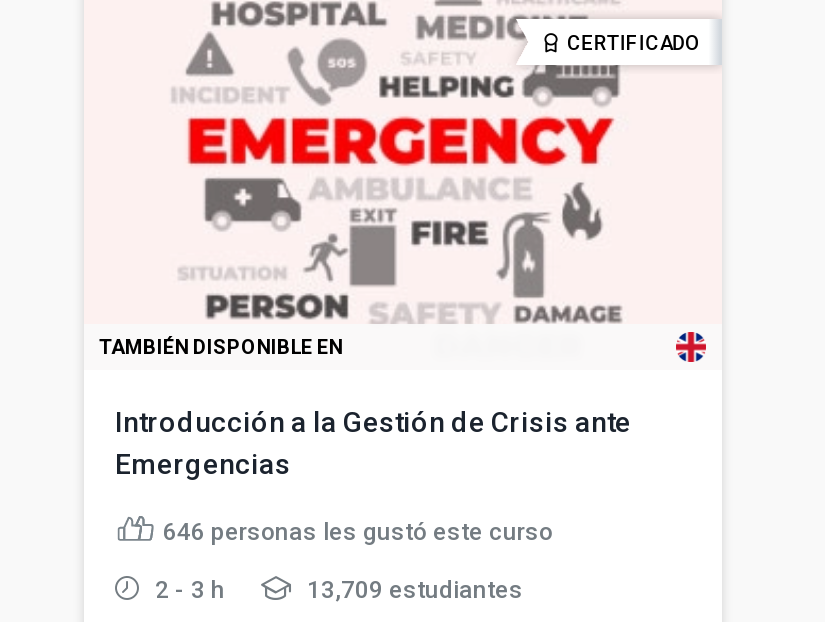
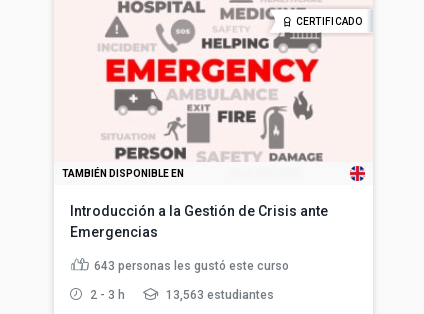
[163,518,553,546] 646 personas les gustó este curso -> [93,259,288,273] 643 personas les gustó este curso
[301,575,523,603] 13,709 estudiantes -> [162,287,273,301] 13,563 estudiantes

